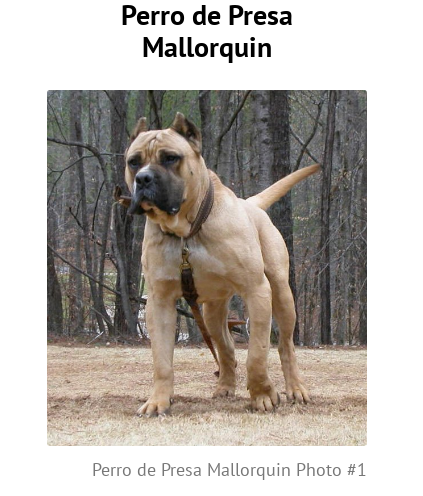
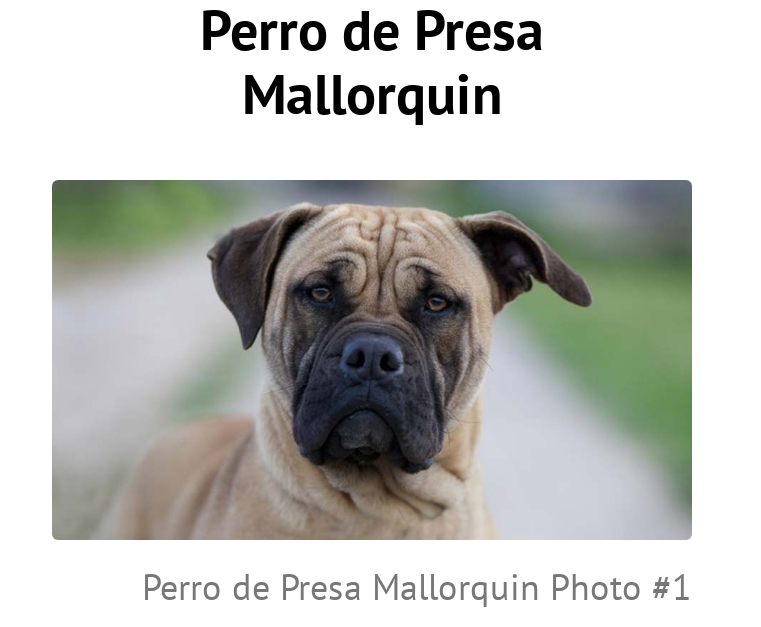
[47,90,368,445] [image] -> [52,178,692,540] [image]

